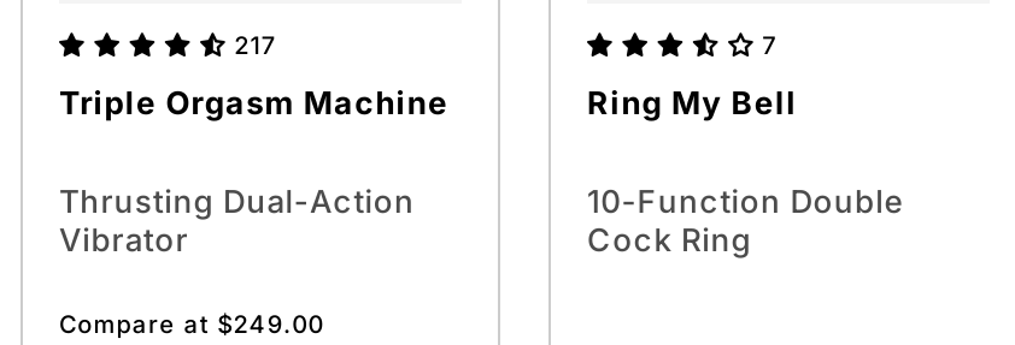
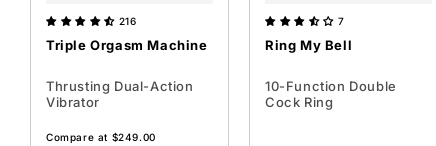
[234,31,277,60] 217 -> [119,15,136,27] 216

